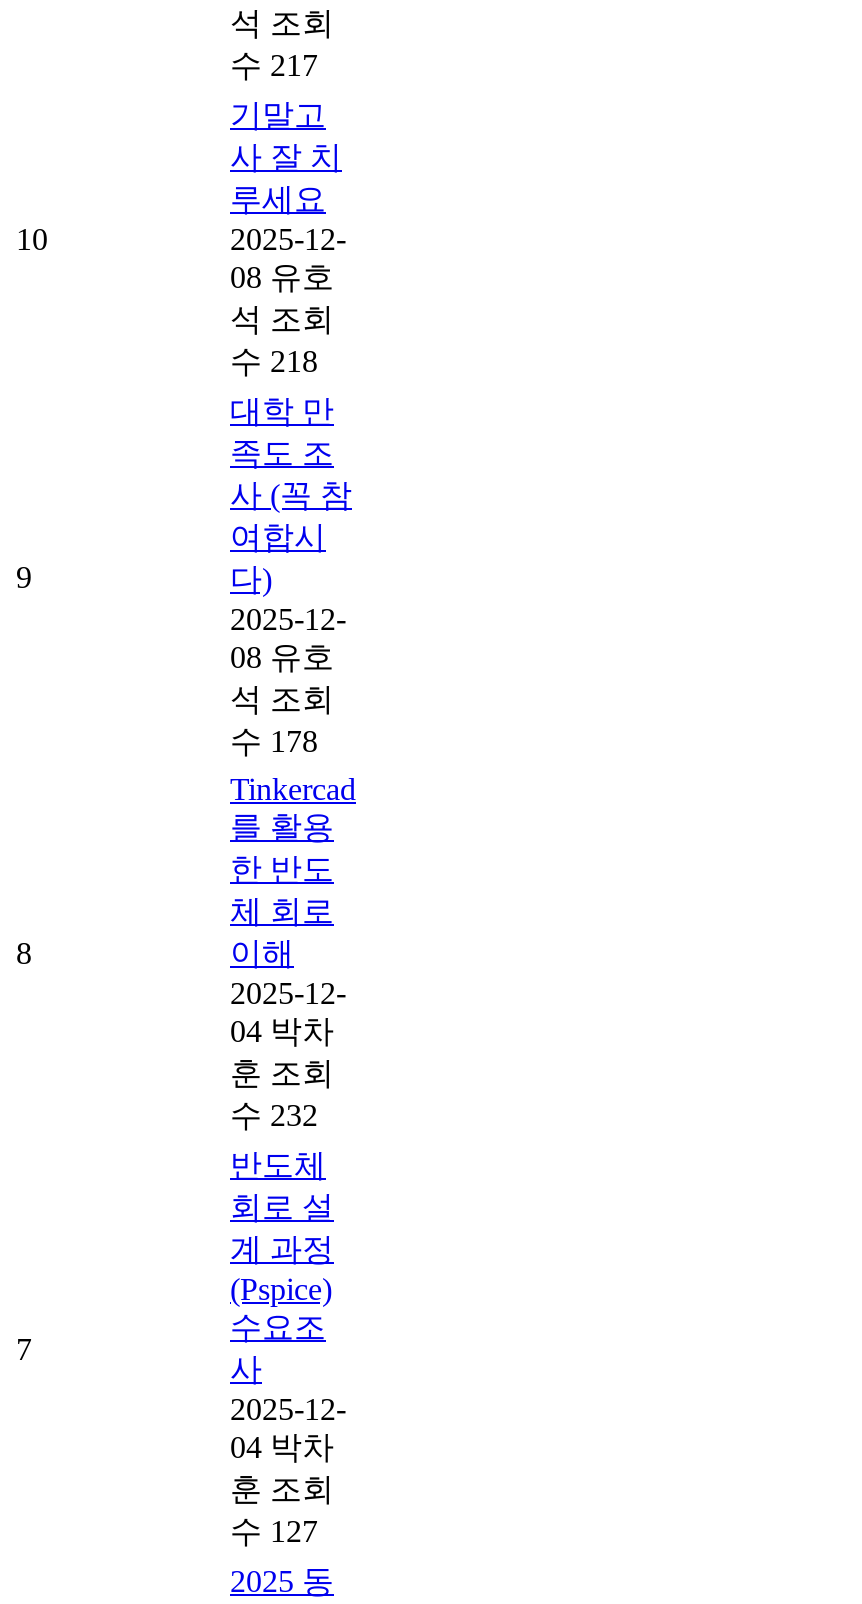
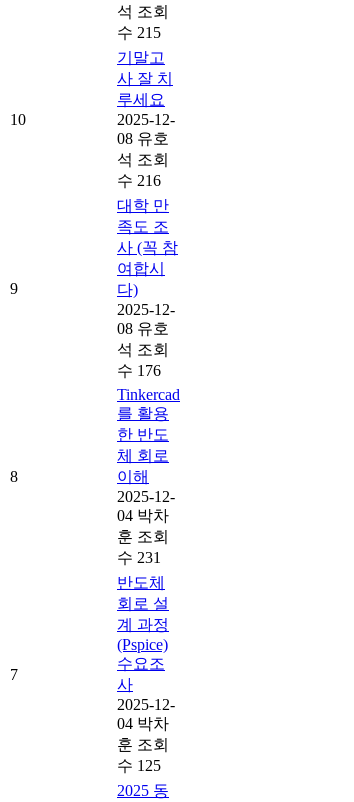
[230,48,318,82] 수 217 -> [117,24,161,41] 수 215
[230,344,318,378] 수 218 -> [117,172,161,189] 수 216
[230,724,318,758] 수 178 -> [117,362,161,379] 수 176
[230,1098,318,1132] 수 232 -> [117,549,161,566] 수 231
[230,1514,318,1548] 수 127 -> [117,757,161,774] 수 125

